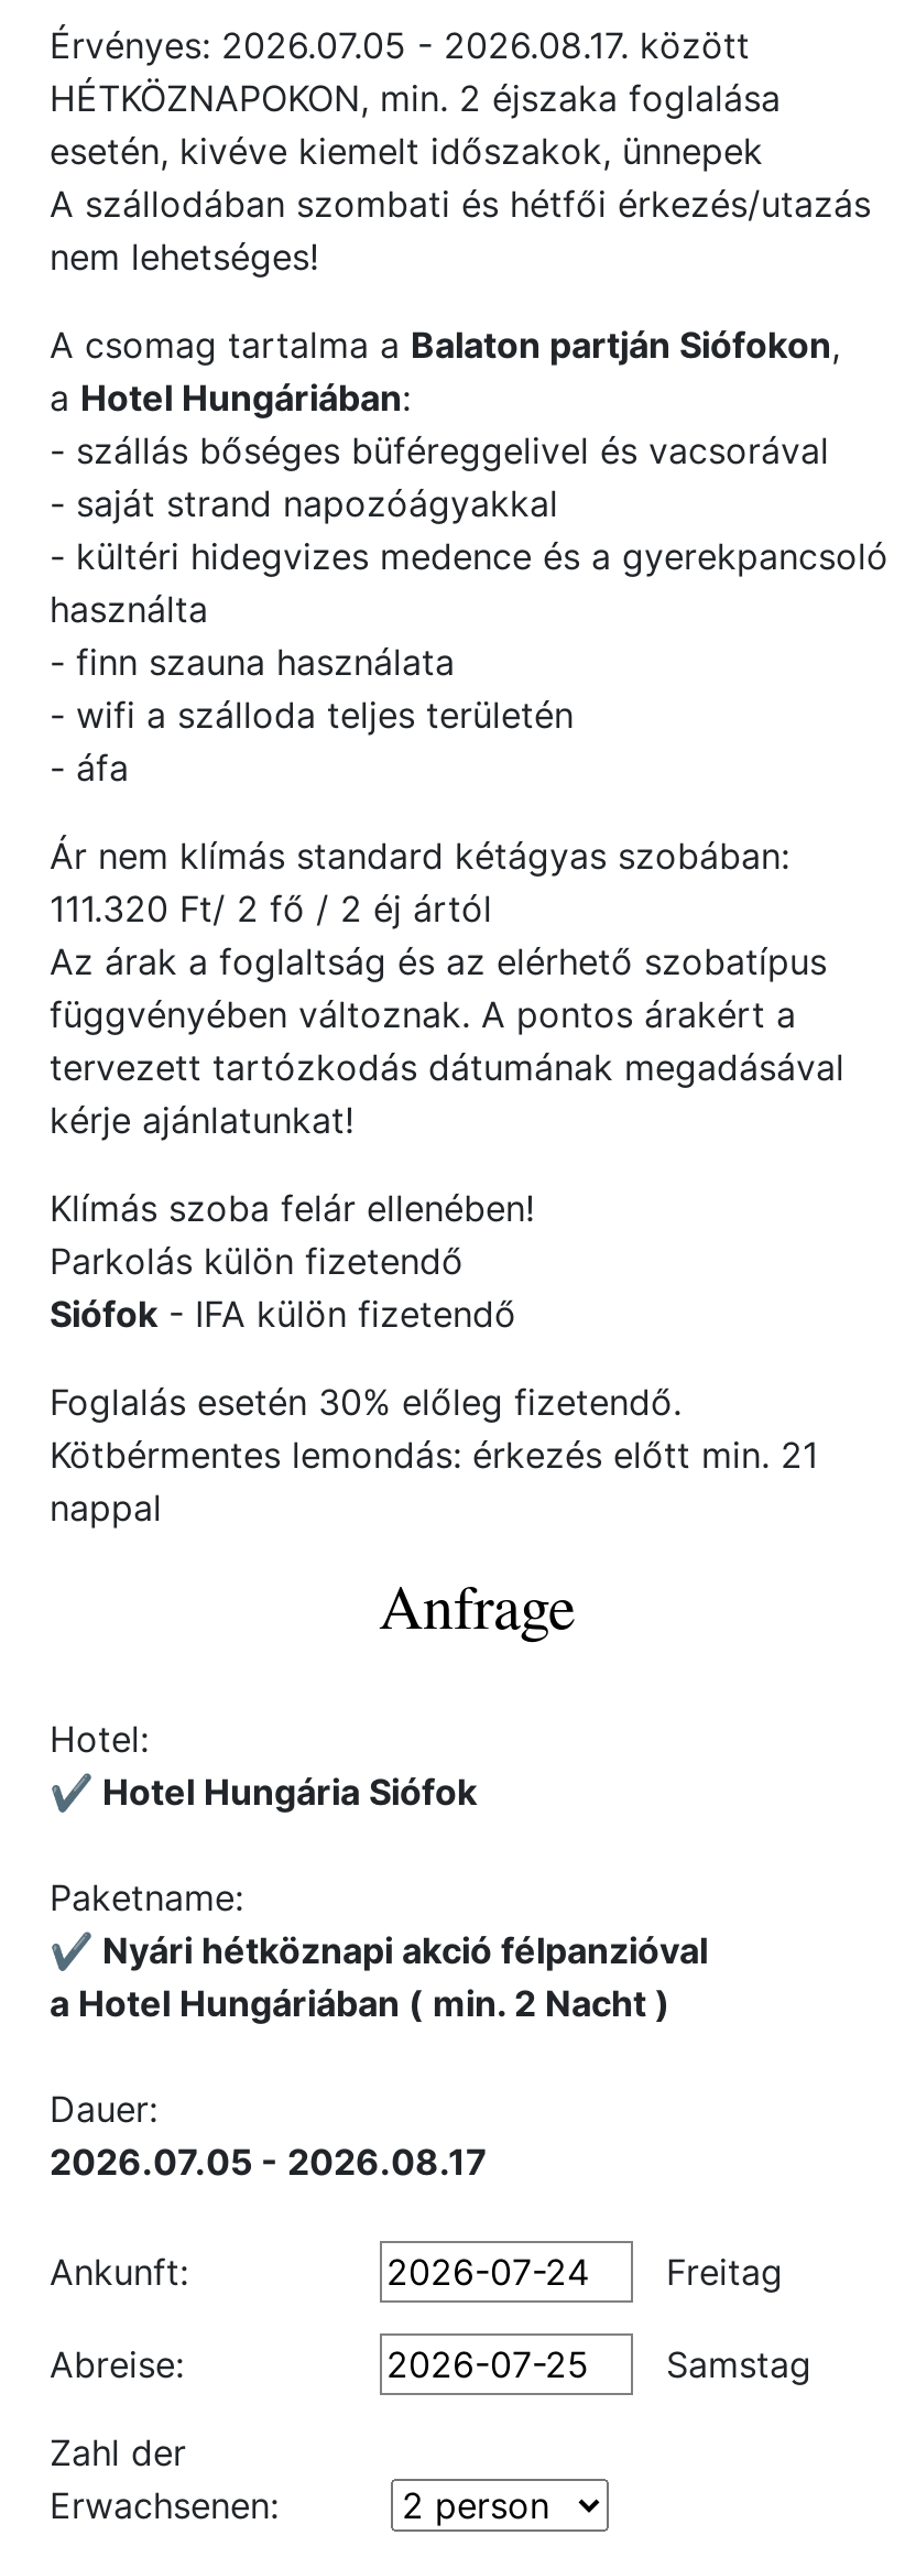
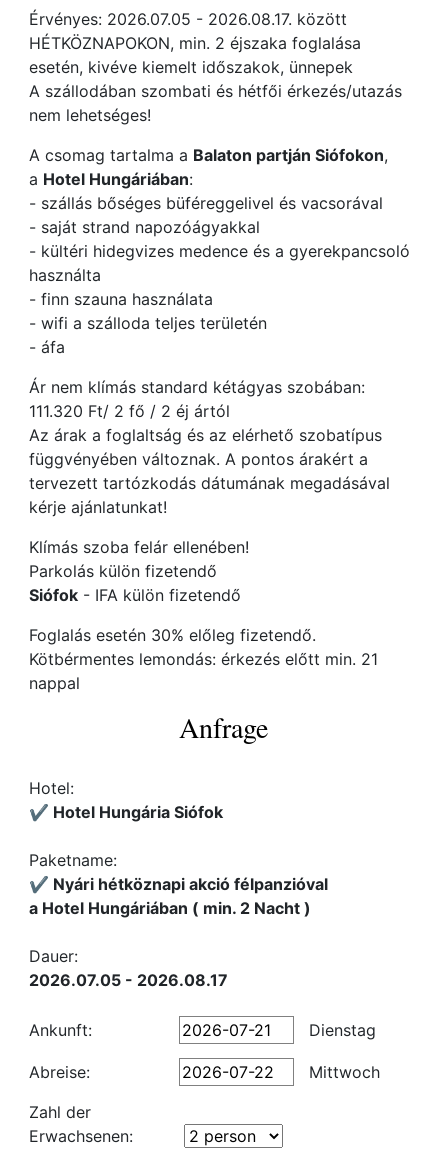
[655,2250,783,2294] Freitag -> [304,1020,376,1040] Dienstag
[655,2342,811,2386] Samstag -> [304,1062,380,1082] Mittwoch

